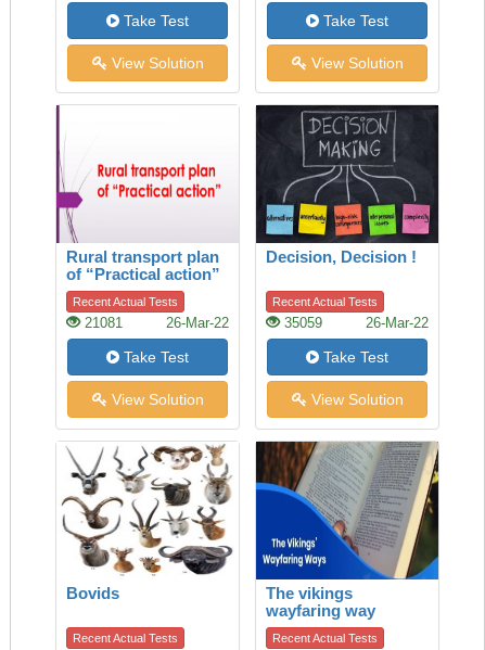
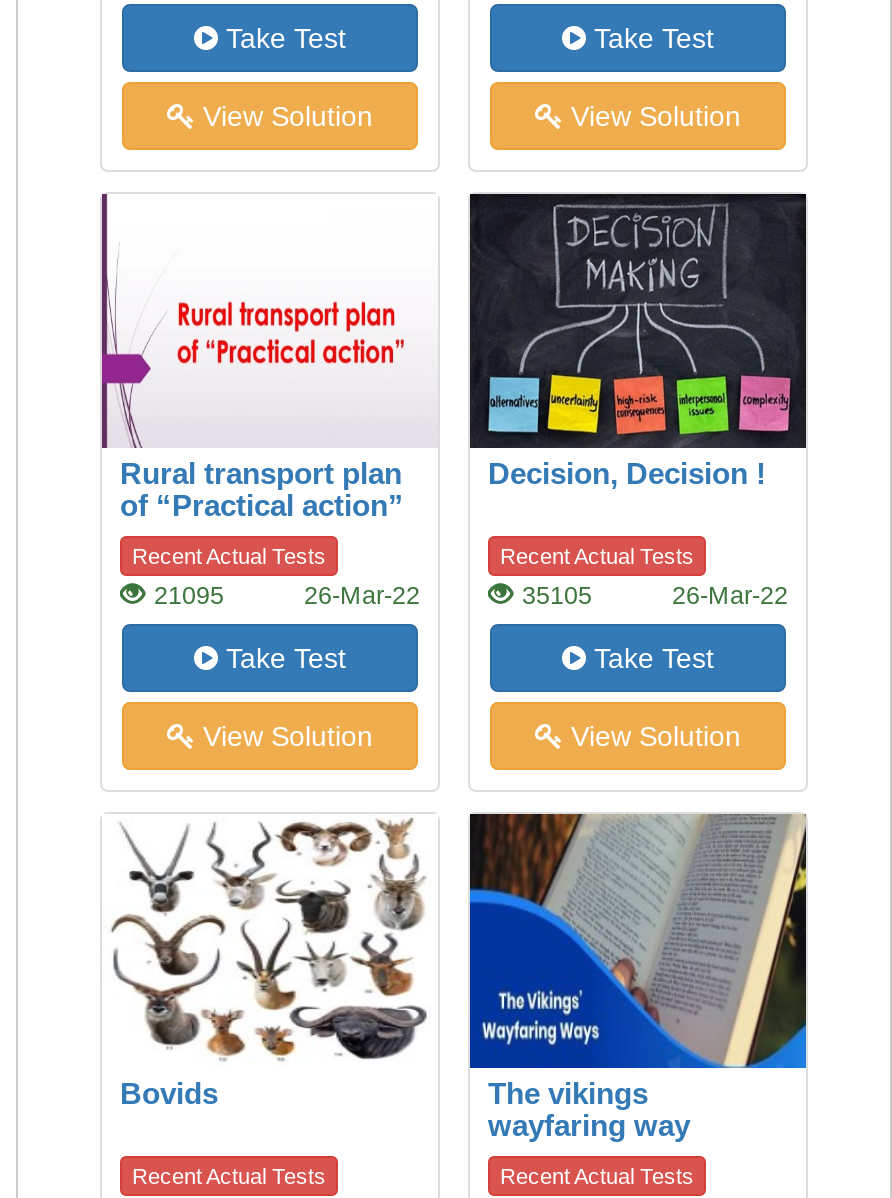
[80,316,123,331] 21081 -> [146,582,224,610] 21095
[280,316,322,331] 35059 -> [514,582,592,610] 35105

